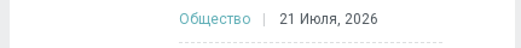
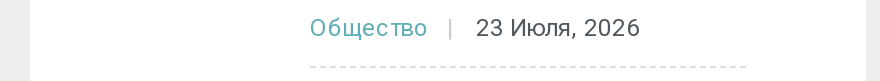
[179,11,378,27] Общество 21 Июля, 2026 -> [310,14,640,42] Общество 23 Июля, 2026

